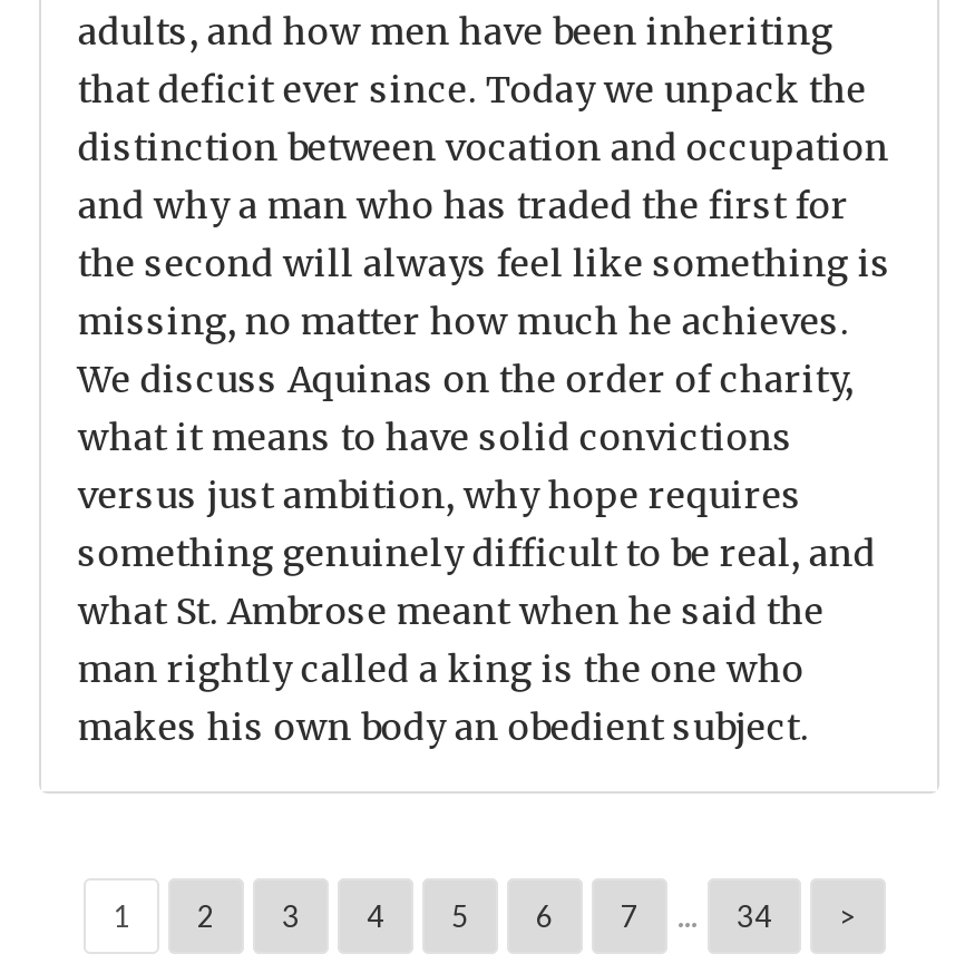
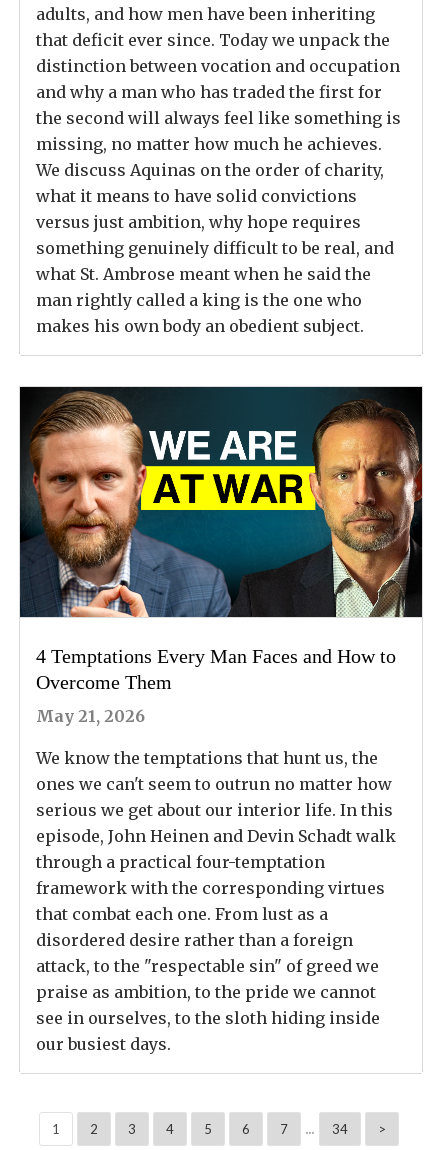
none -> [19,386,423,1054] [image] | 4 Temptations Every Man Faces and How to | Overcome Them | May 21, 2026 | We know the temptations that hunt us, the | ones we can't seem to outrun no matter how | serious we get about our interior life. In this | episode, John Heinen and Devin Schadt walk | through a practical four-temptation | framework with the corresponding virtues | that combat each one. From lust as a | disordered desire rather than a foreign | attack, to the "respectable sin" of greed we | praise as ambition, to the pride we cannot | see in ourselves, to the sloth hiding inside | our busiest days.

